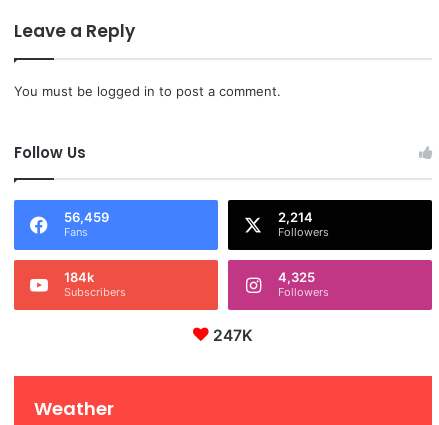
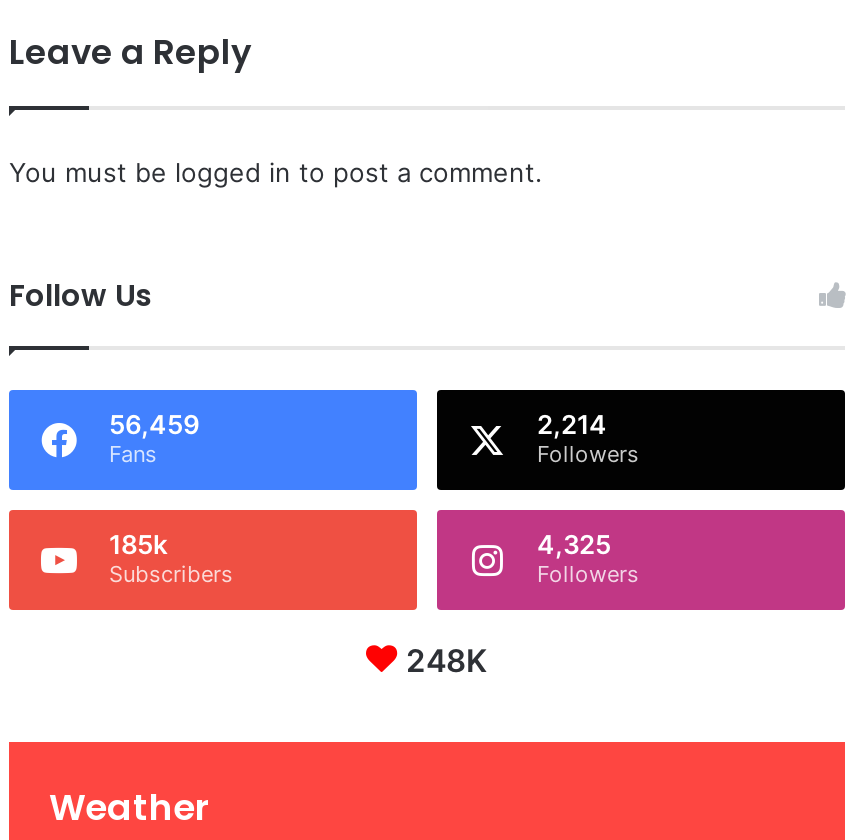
[64,269,94,285] 184k -> [109,527,167,559] 185k
[213,326,253,345] 247K -> [406,641,488,679] 248K

